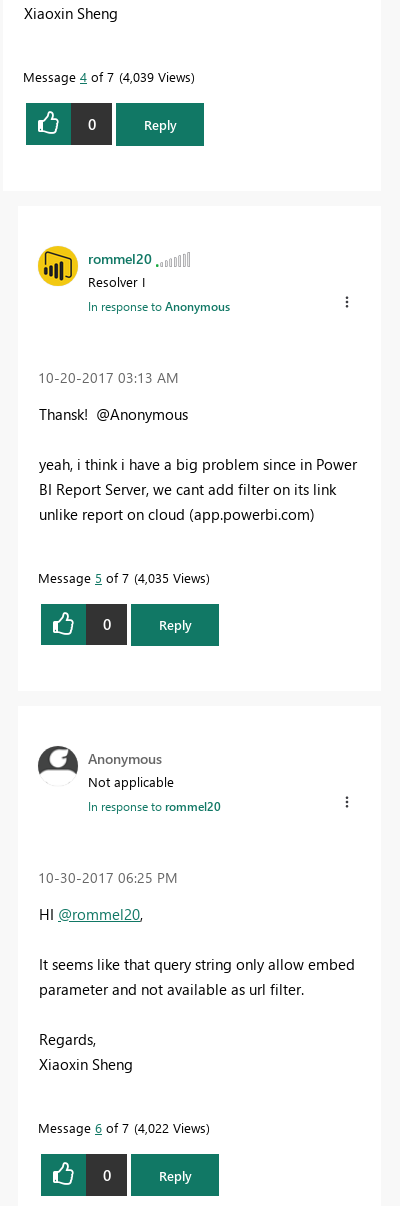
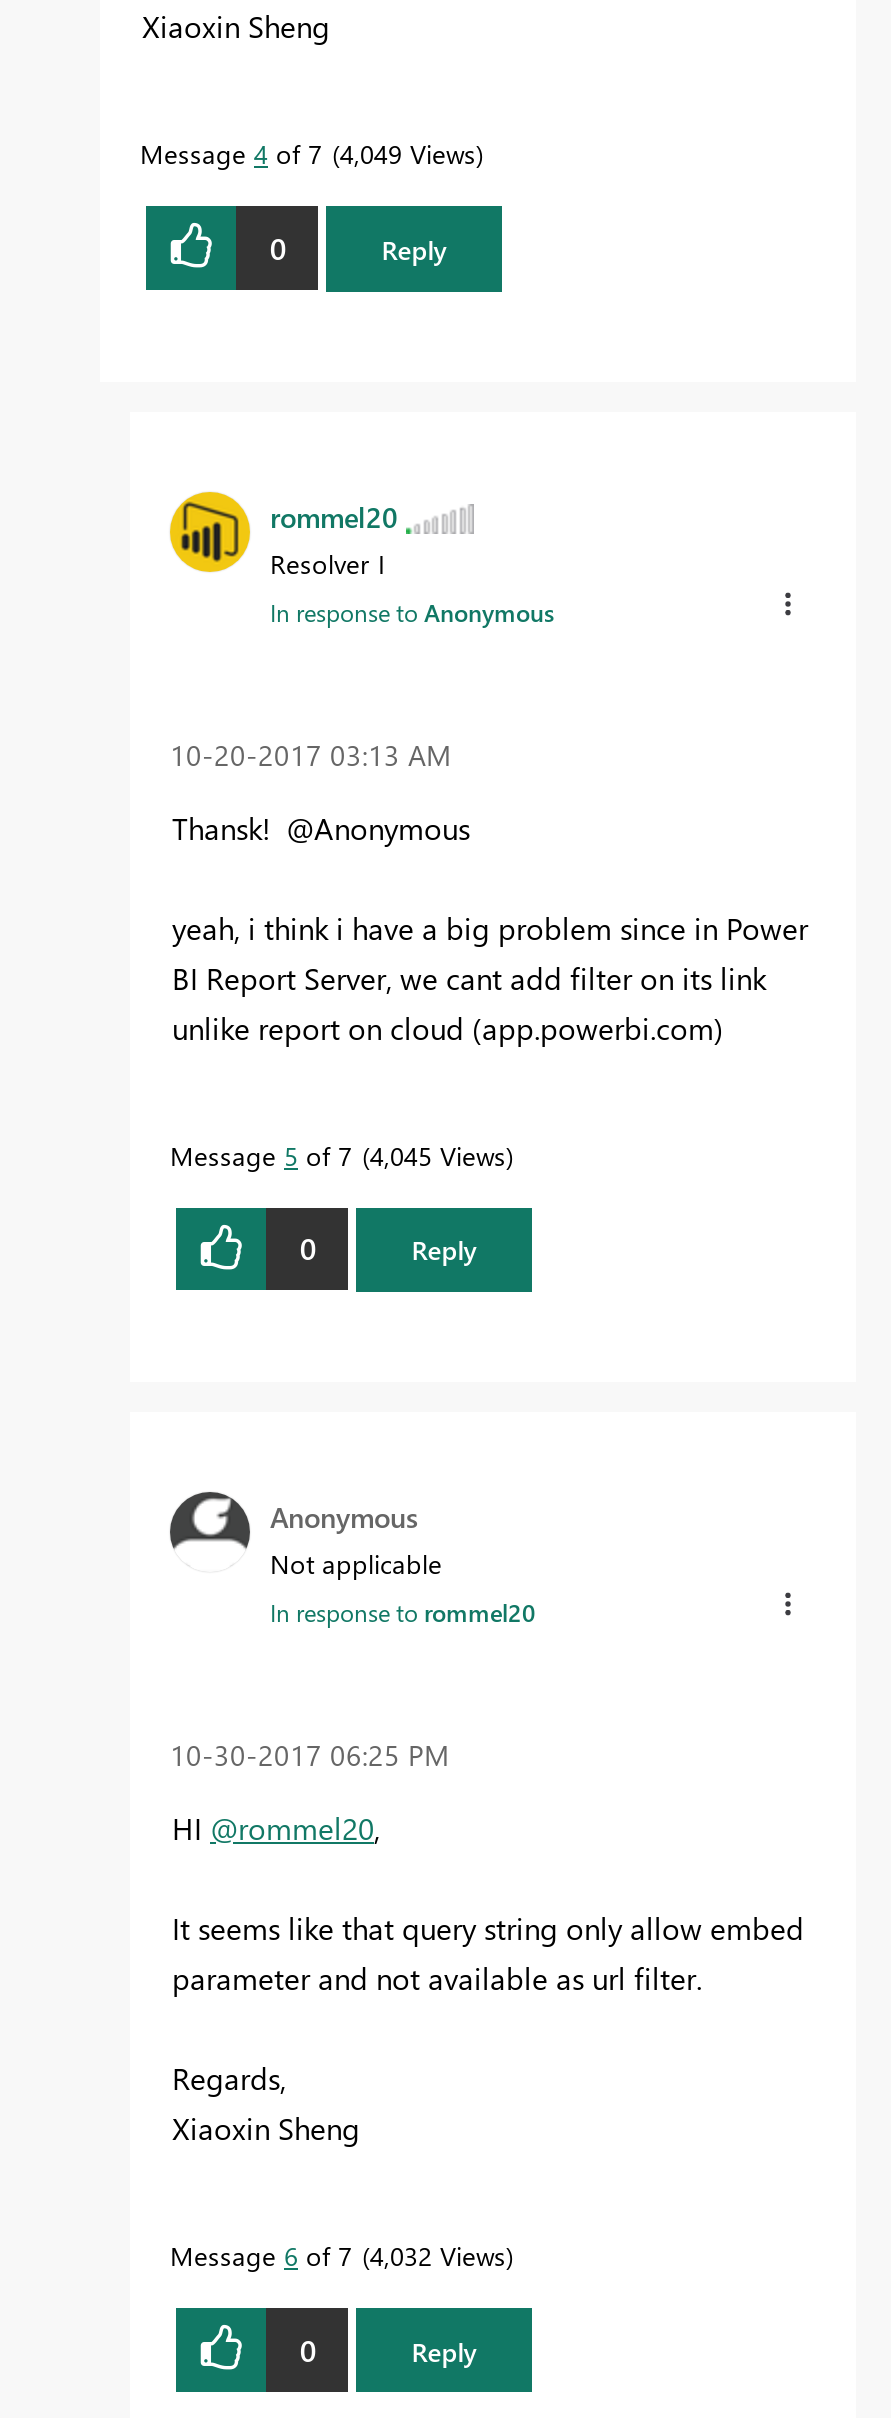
[23,68,191,85] Message 4 of 7 4,039 Views -> [140,137,476,171] Message 4 of 7 4,049 Views
[38,569,206,586] Message 5 of 7 4,035 Views -> [170,1138,506,1172] Message 5 of 7 4,045 Views
[38,1119,206,1136] Message 6 of 7 4,022 Views -> [170,2239,506,2273] Message 6 of 7 4,032 Views

